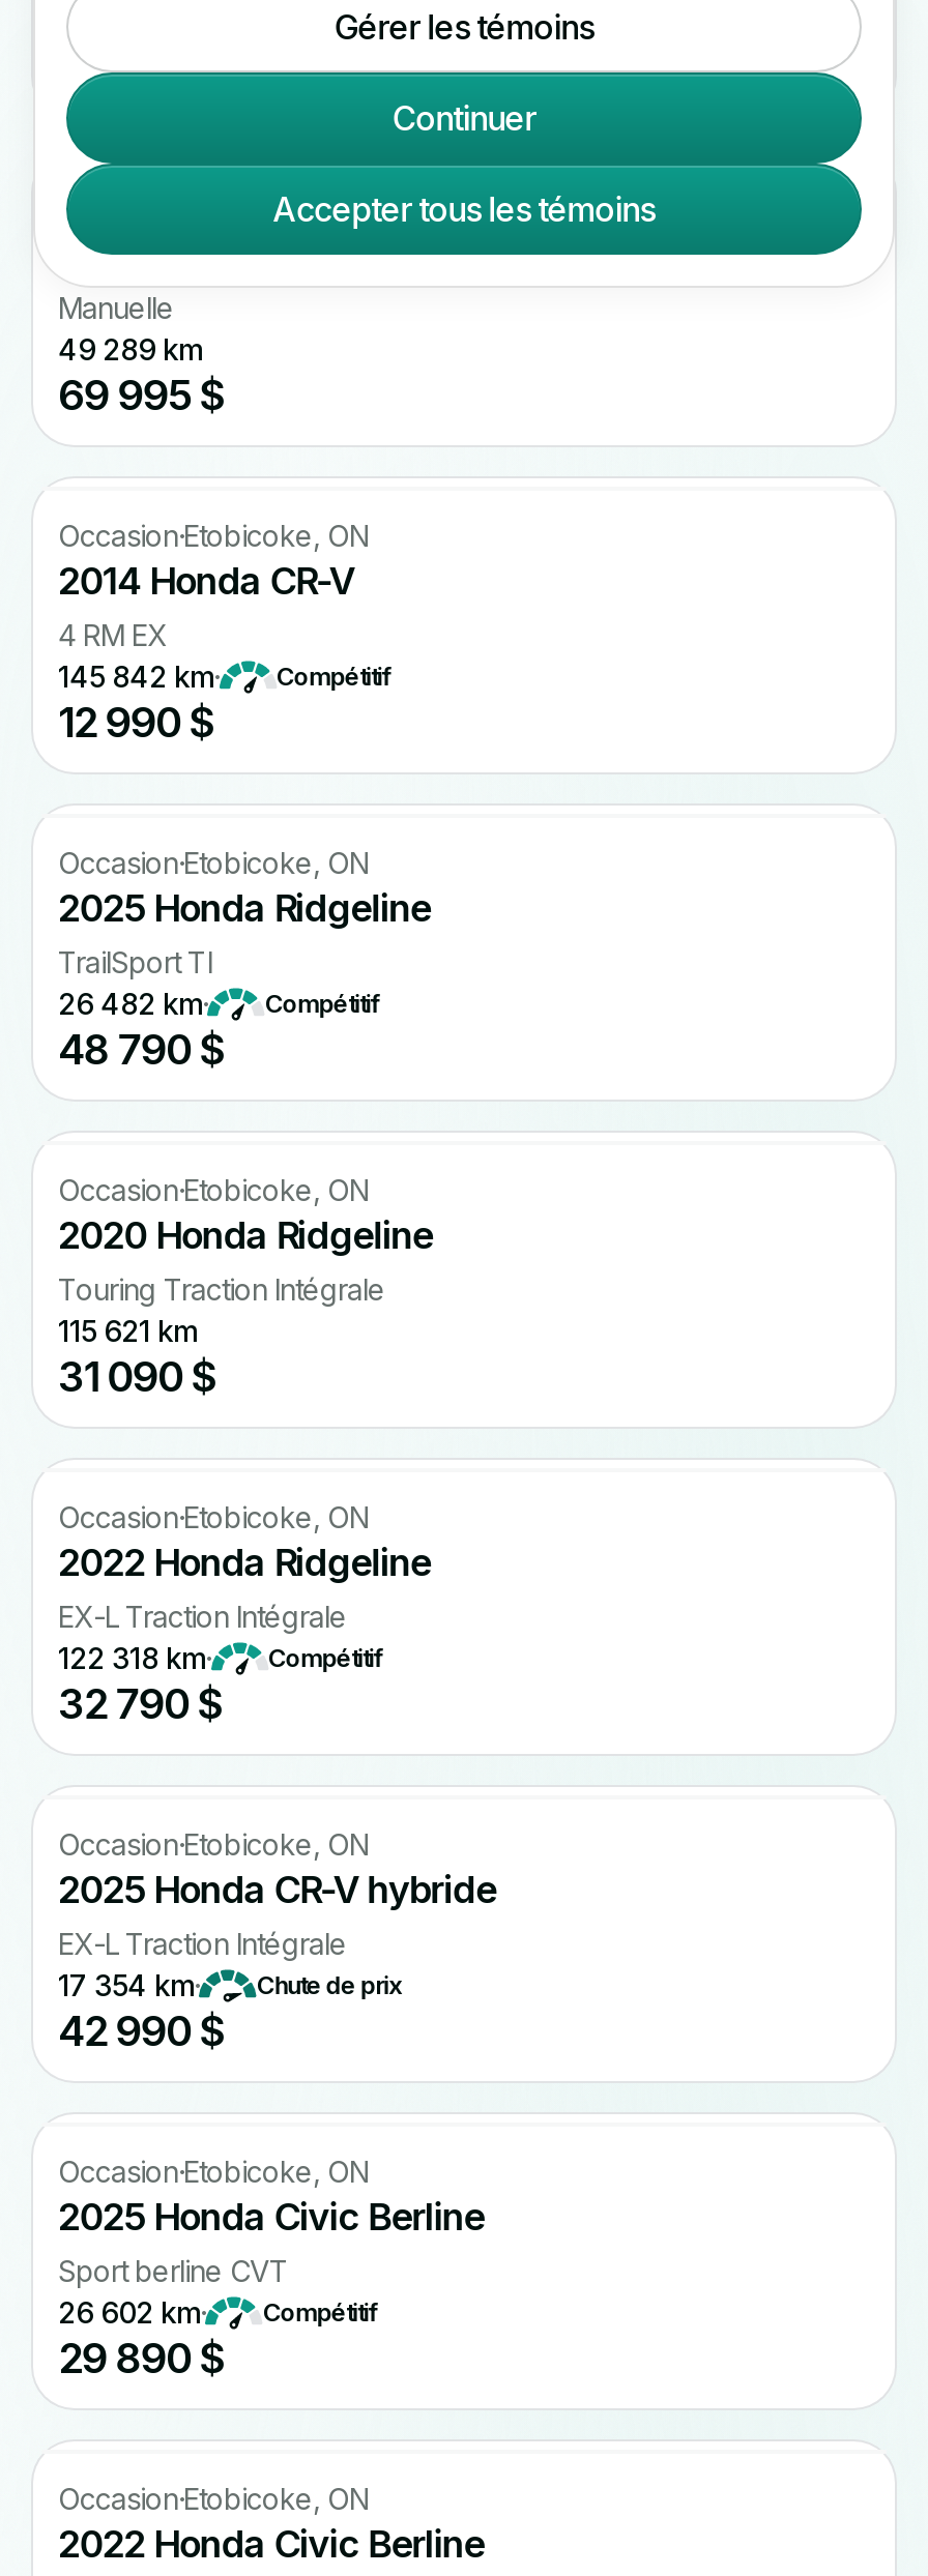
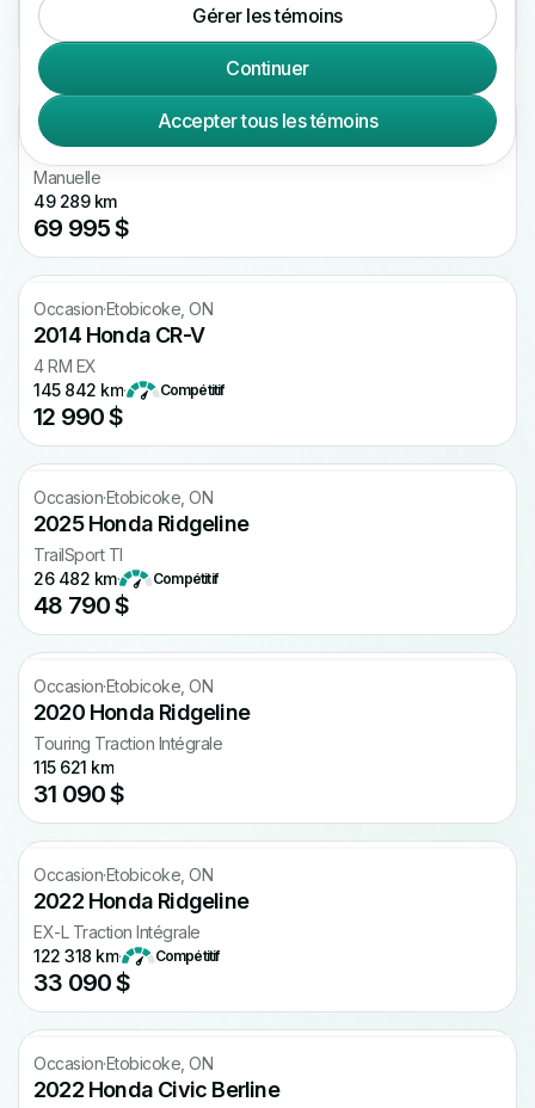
[58,1679,496,2383] 32 790 $ | Occasion·Etobicoke, ON | 2025 Honda CR-V hybride | EX-L Traction Intégrale | 17 354 km· | Chute de prix | 42 990 $ | Occasion·Etobicoke, ON | 2025 Honda Civic Berline | Sport berline CVT | 26 602 km· | Compétitif | 29 890 $ -> [33,968,131,997] 33 090 $

